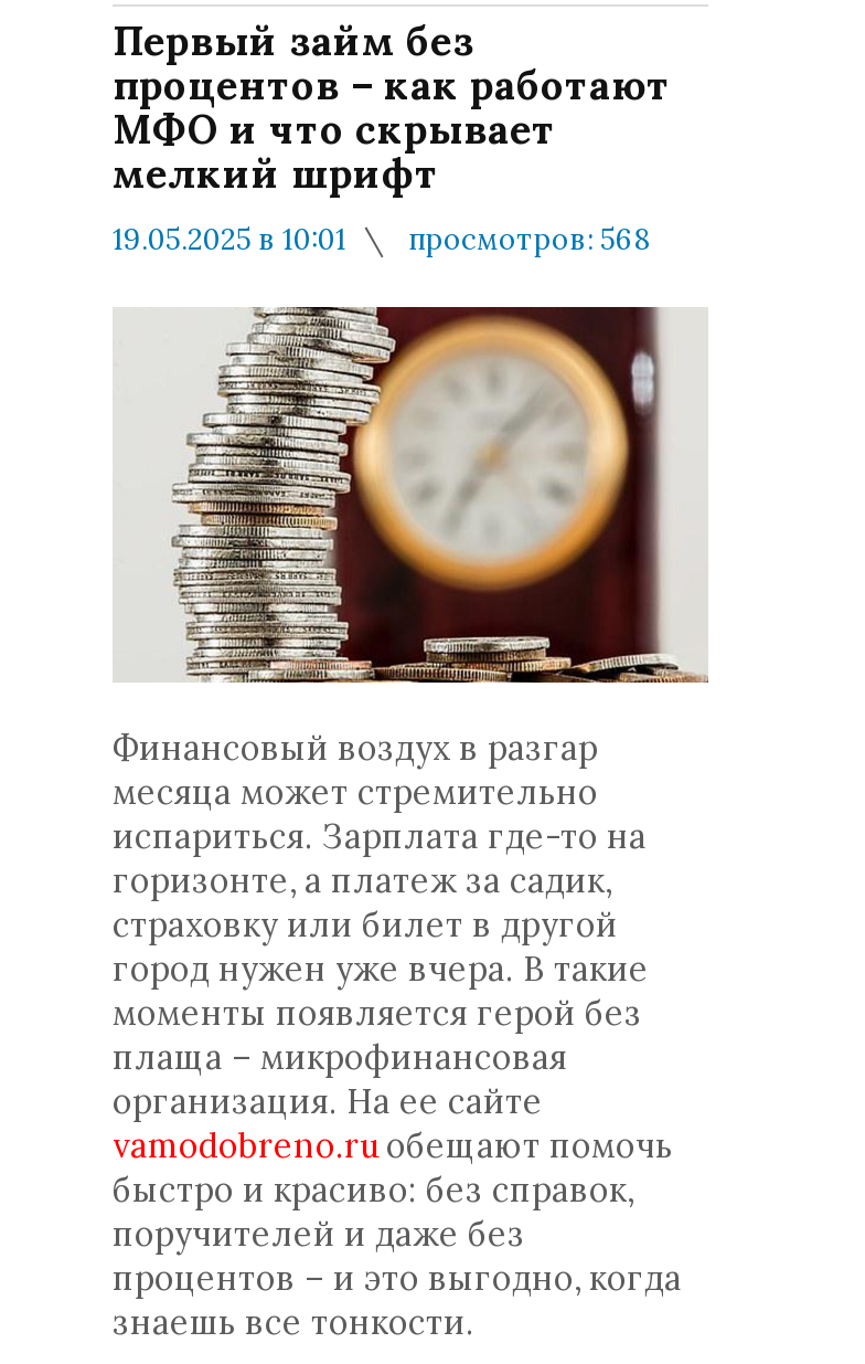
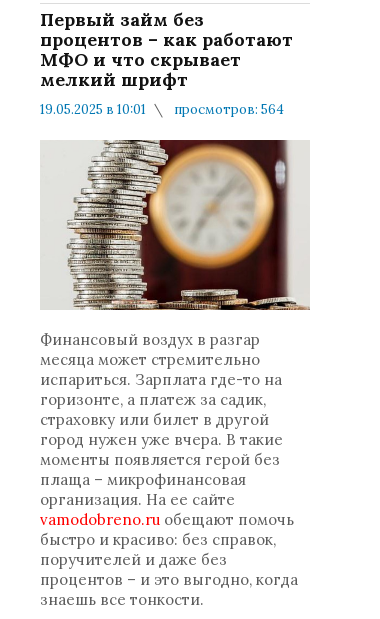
[113,221,649,258] 19.05.2025 в 10:01 просмотров: 568 -> [40,101,284,118] 19.05.2025 в 10:01 просмотров: 564

